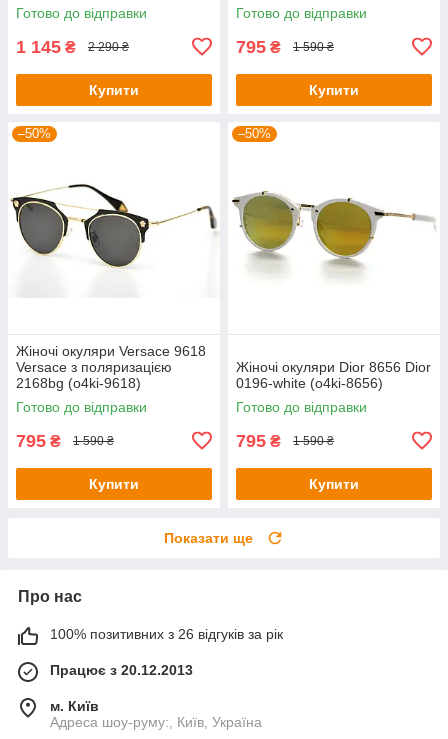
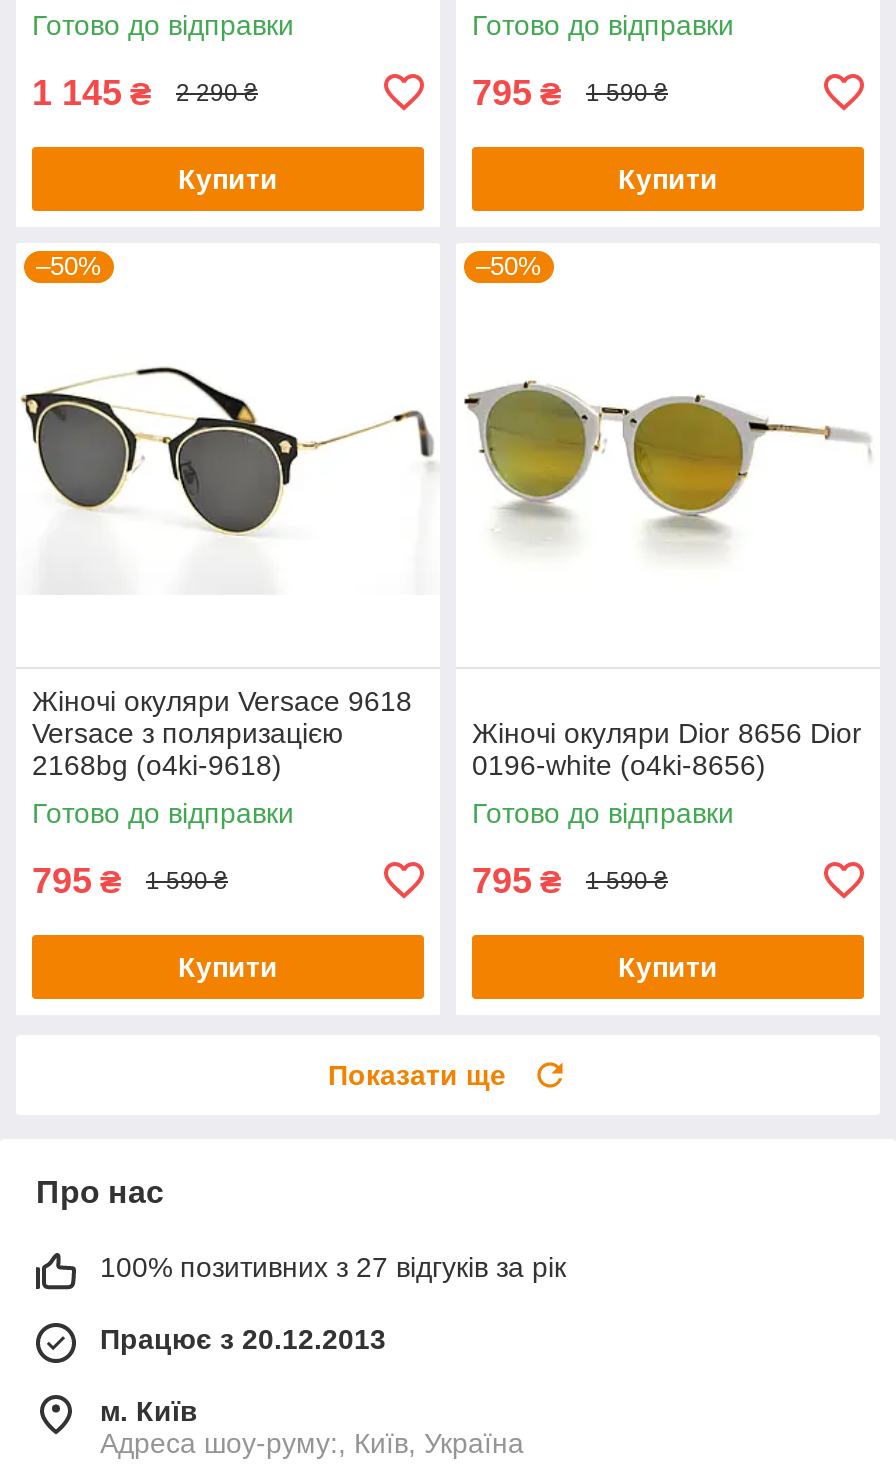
[50,626,283,642] 100% позитивних з 26 відгуків за рік -> [100,1251,566,1283] 100% позитивних з 27 відгуків за рік

